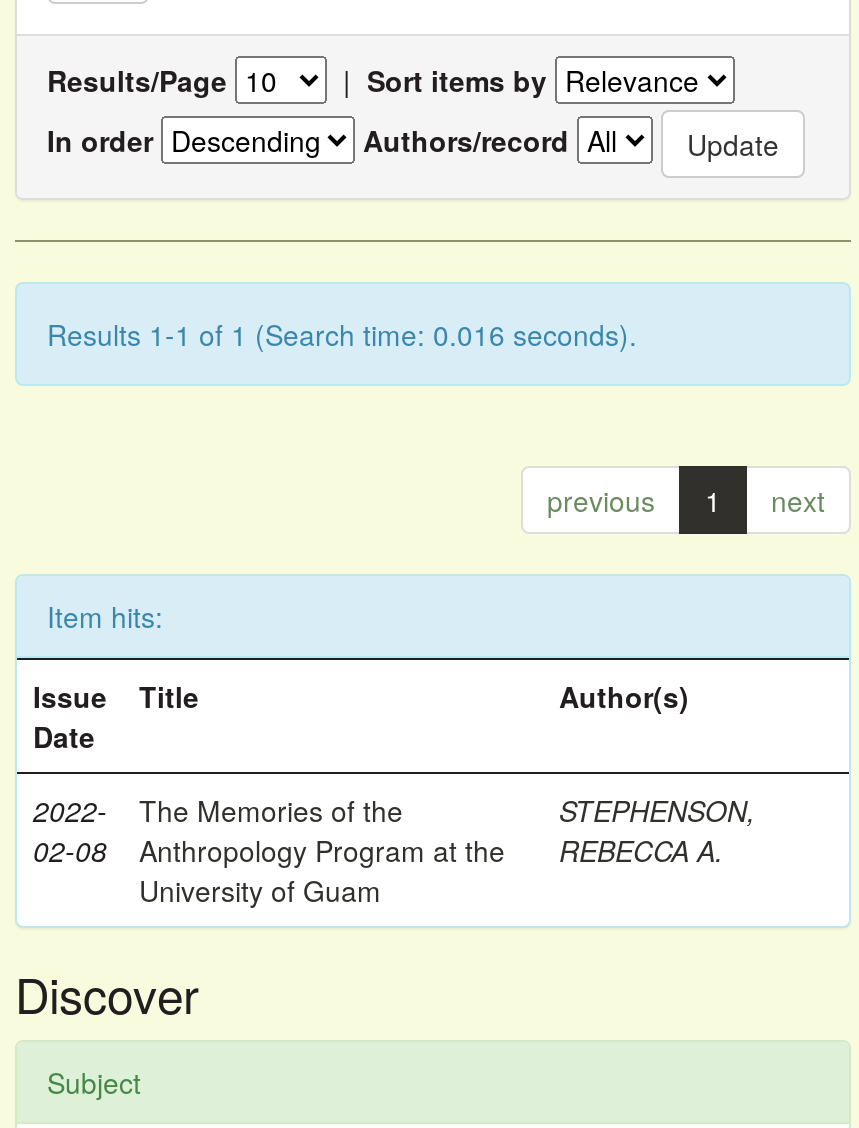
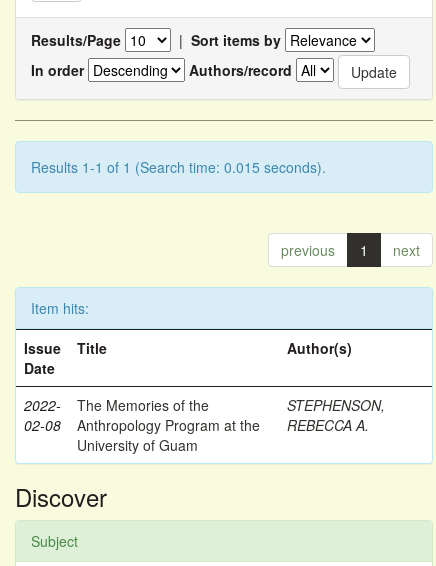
[47,314,637,354] Results 1-1 of 1 (Search time: 0.016 seconds). -> [31,157,326,177] Results 1-1 of 1 (Search time: 0.015 seconds).

